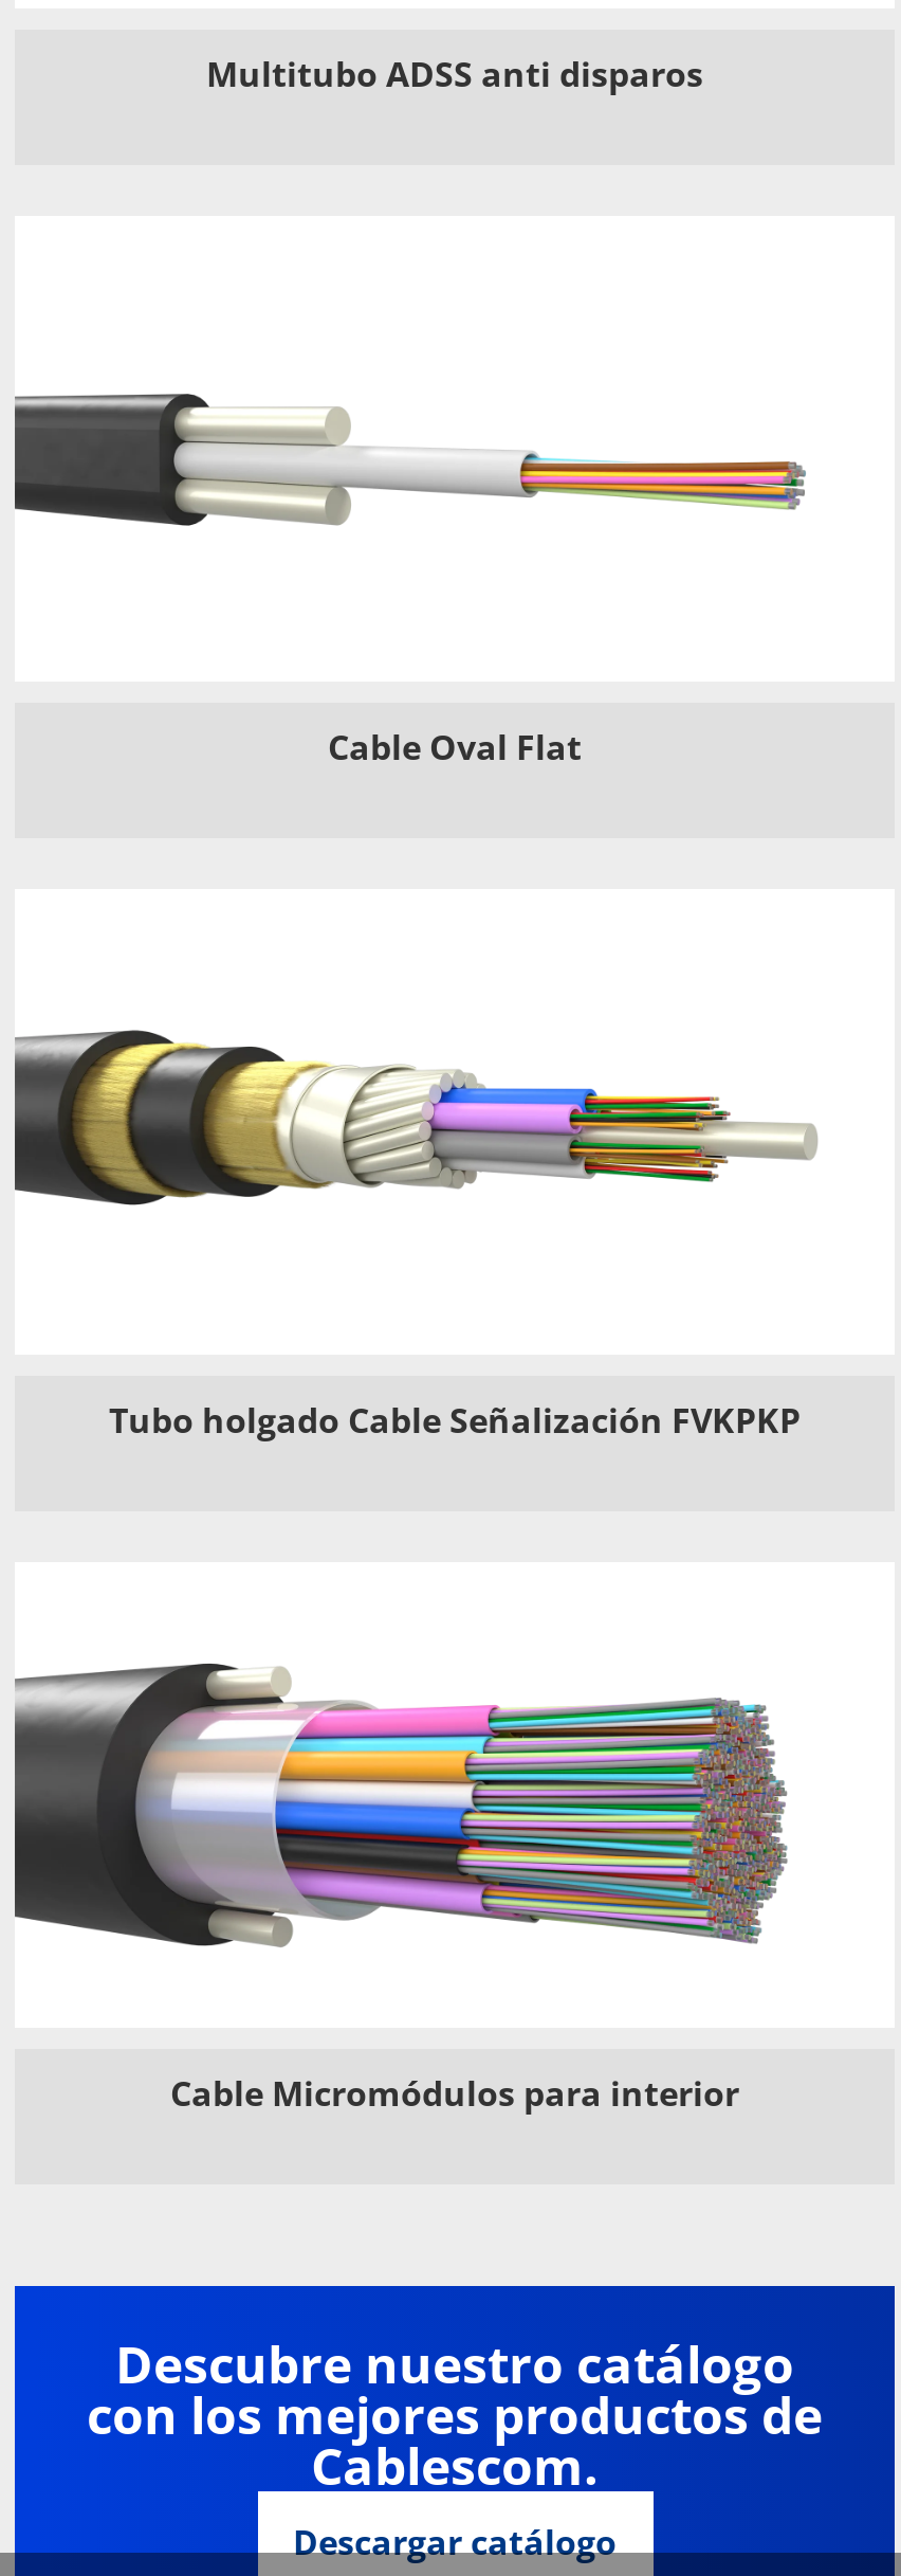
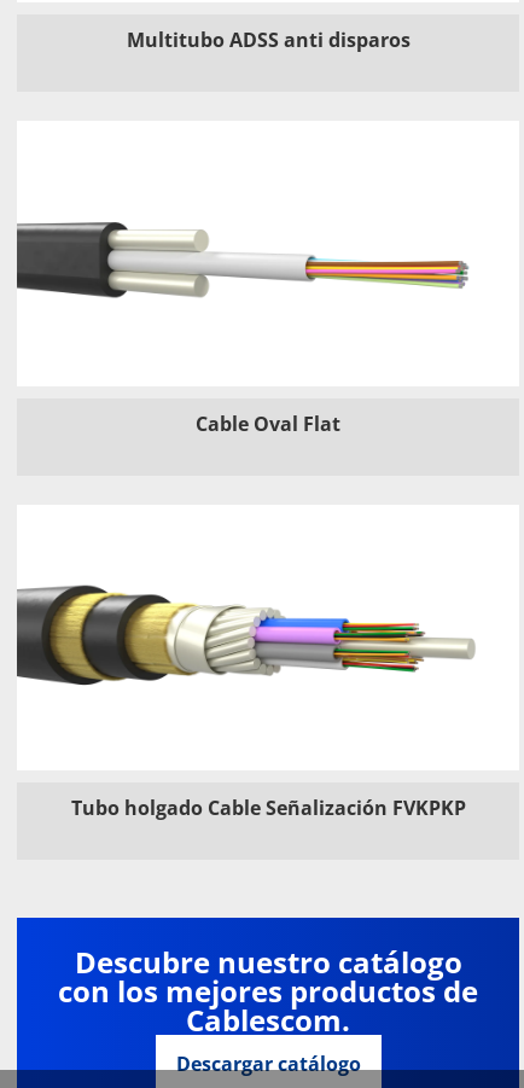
[13,1662,816,1947] [image] -> none
[170,2070,739,2117] Cable Micromódulos para interior -> none

